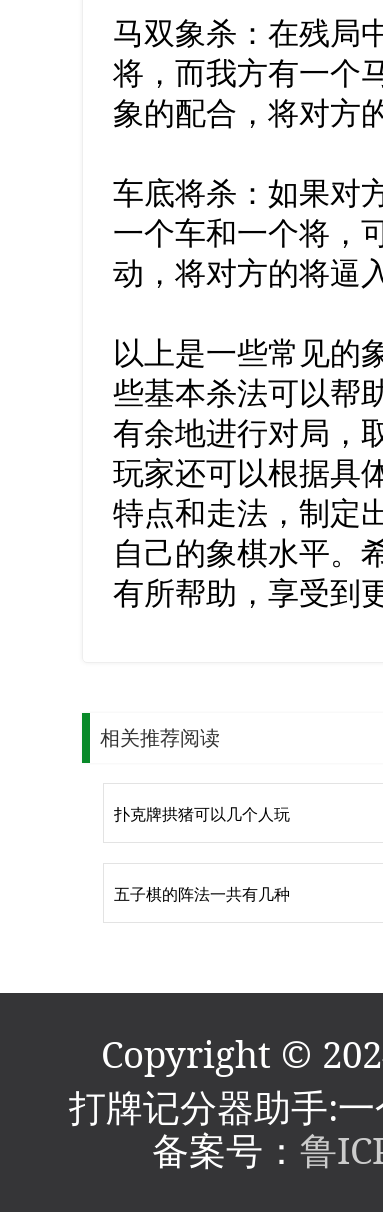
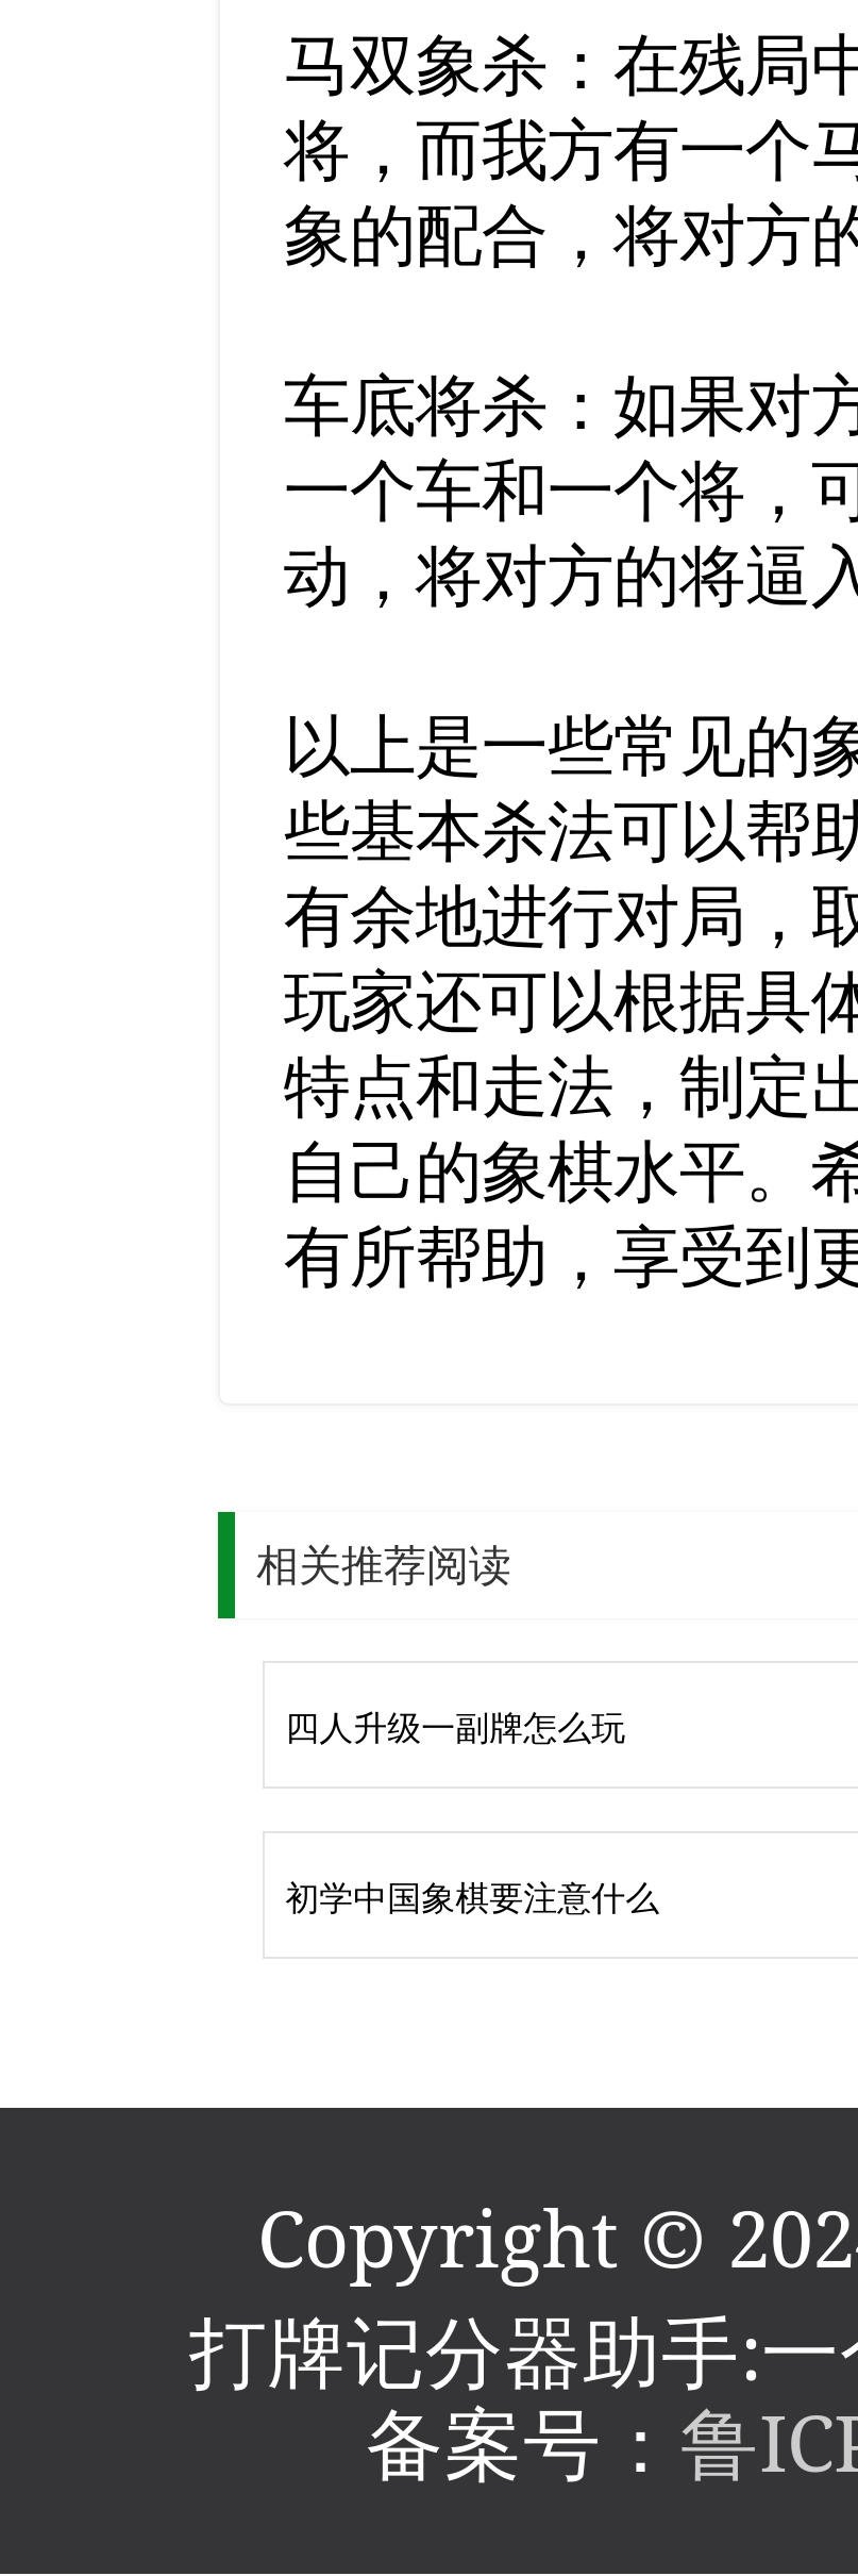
[114,803,290,825] 扑克牌拱猪可以几个人玩 -> [285,1704,625,1750] 四人升级一副牌怎么玩
[114,883,290,905] 五子棋的阵法一共有几种 -> [285,1874,659,1921] 初学中国象棋要注意什么

